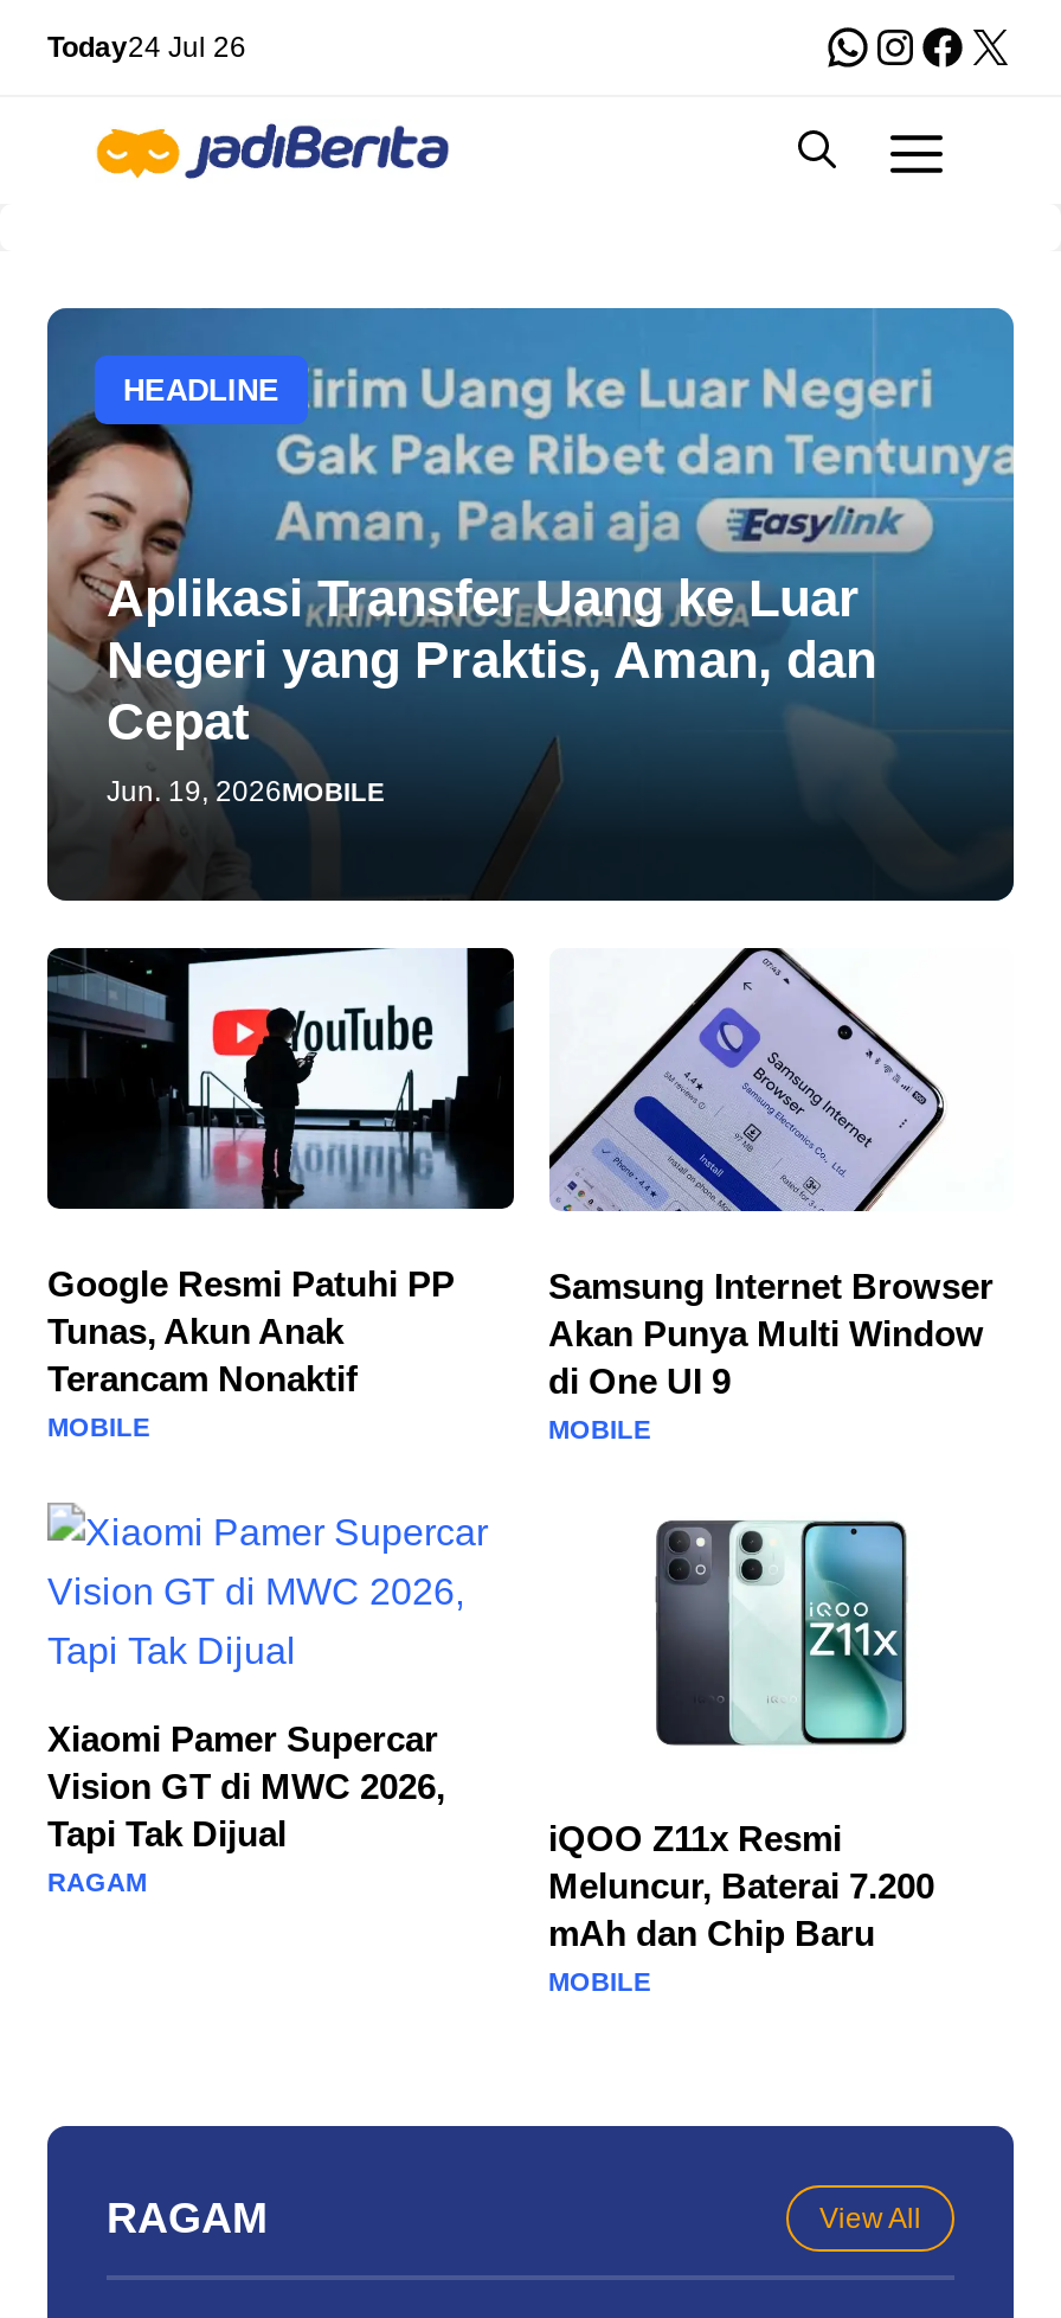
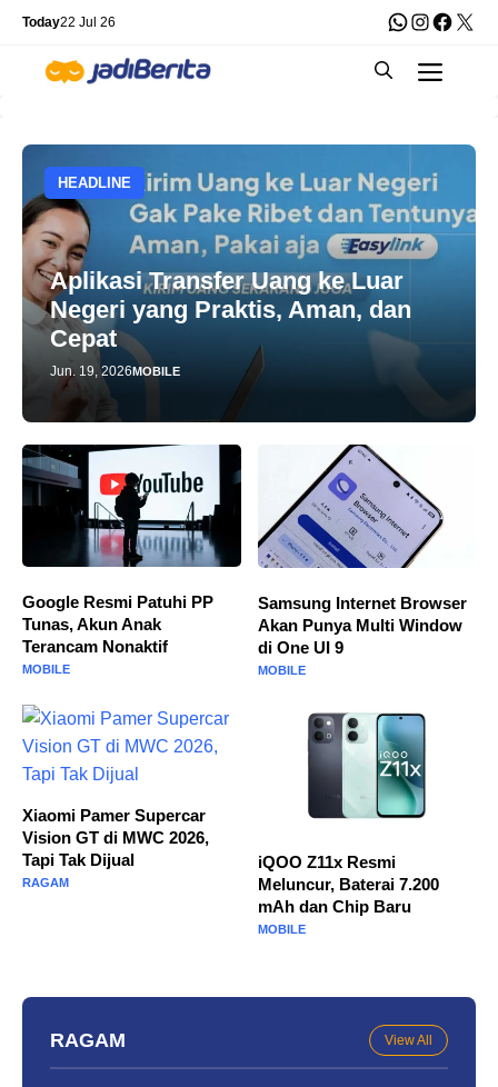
[47,31,246,64] Today24 Jul 26 -> [22,14,116,30] Today22 Jul 26

